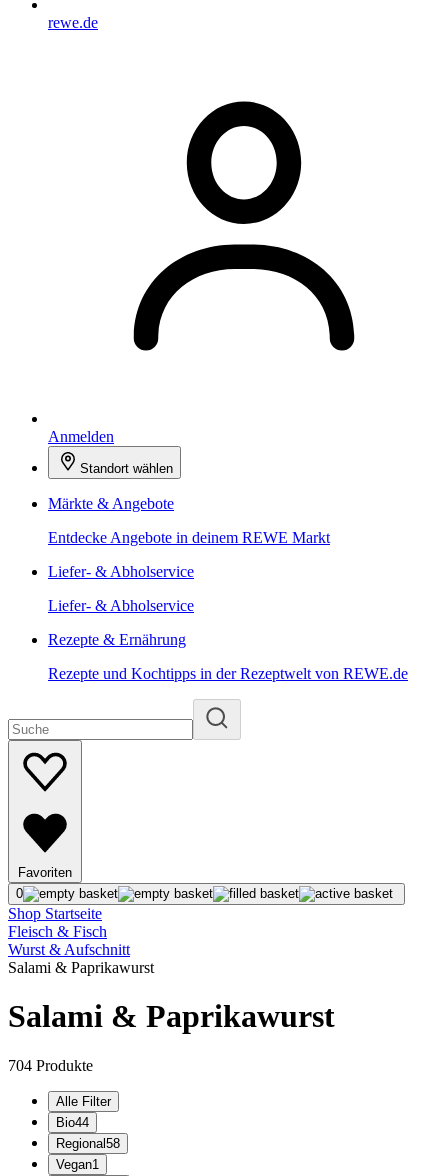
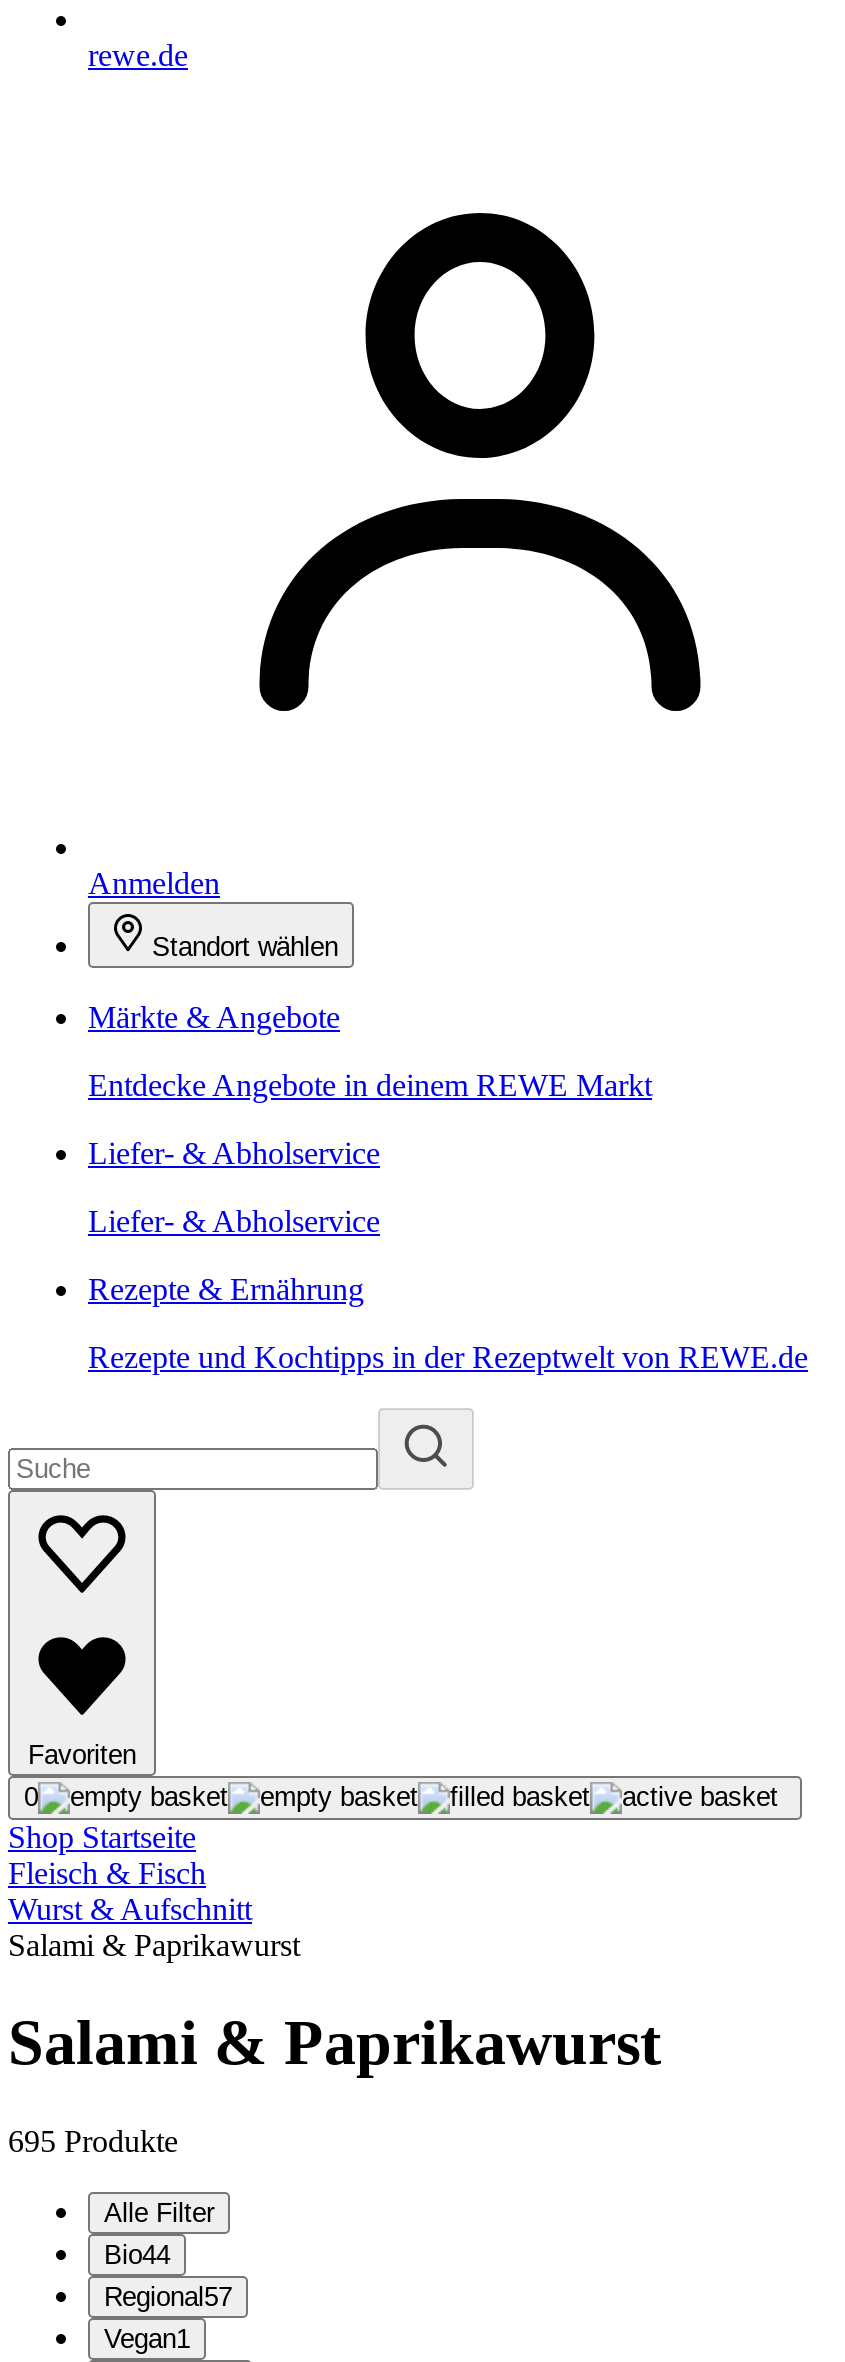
[8,1057,93,1074] 704 Produkte -> [8,2124,178,2158] 695 Produkte
[56,1136,120,1151] Regional58 -> [104,2282,232,2312] Regional57

